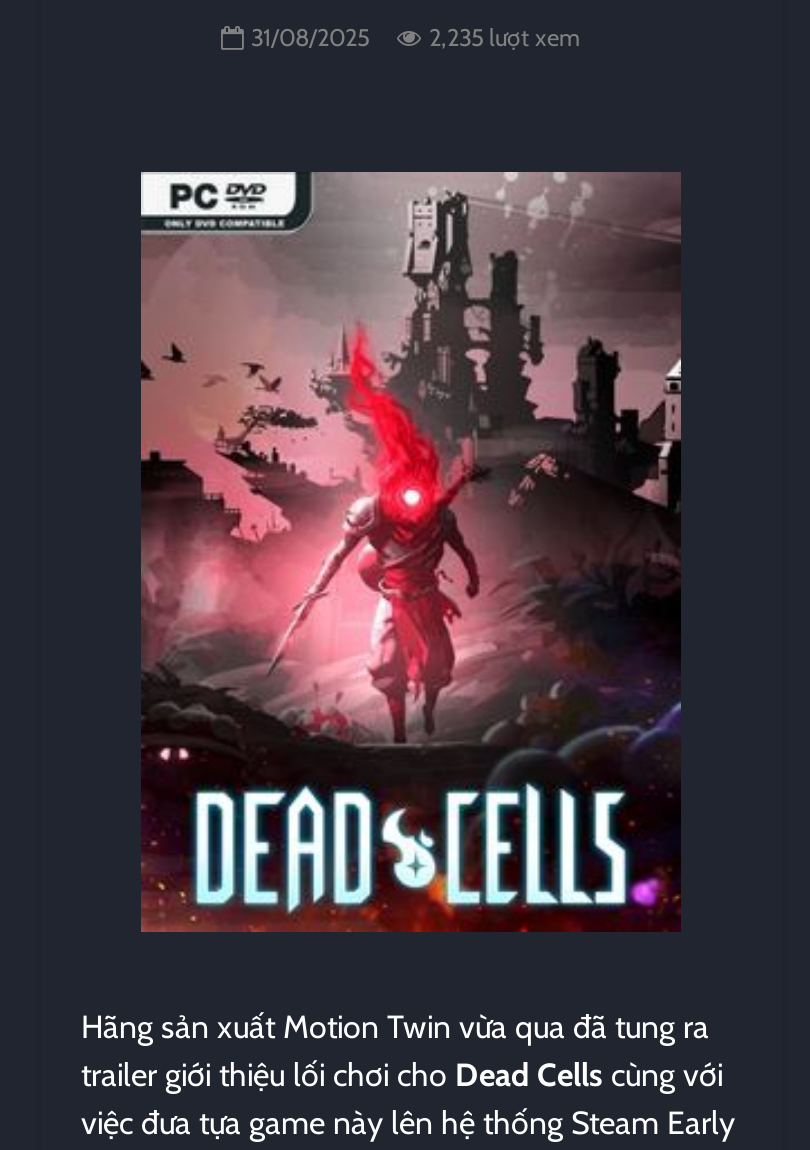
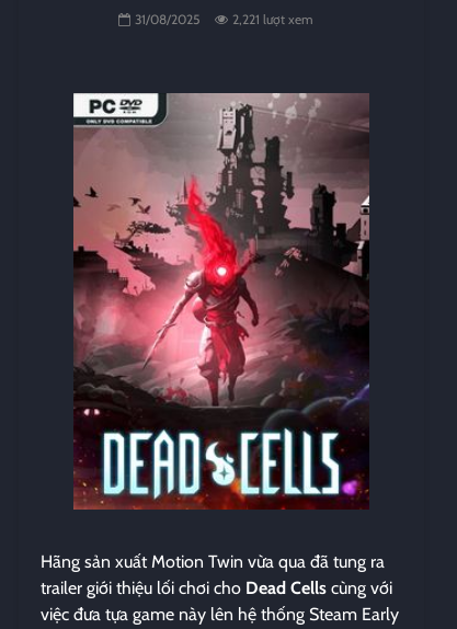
[251,22,581,52] 31/08/2025 2,235 lượt xem -> [135,11,313,28] 31/08/2025 2,221 lượt xem

